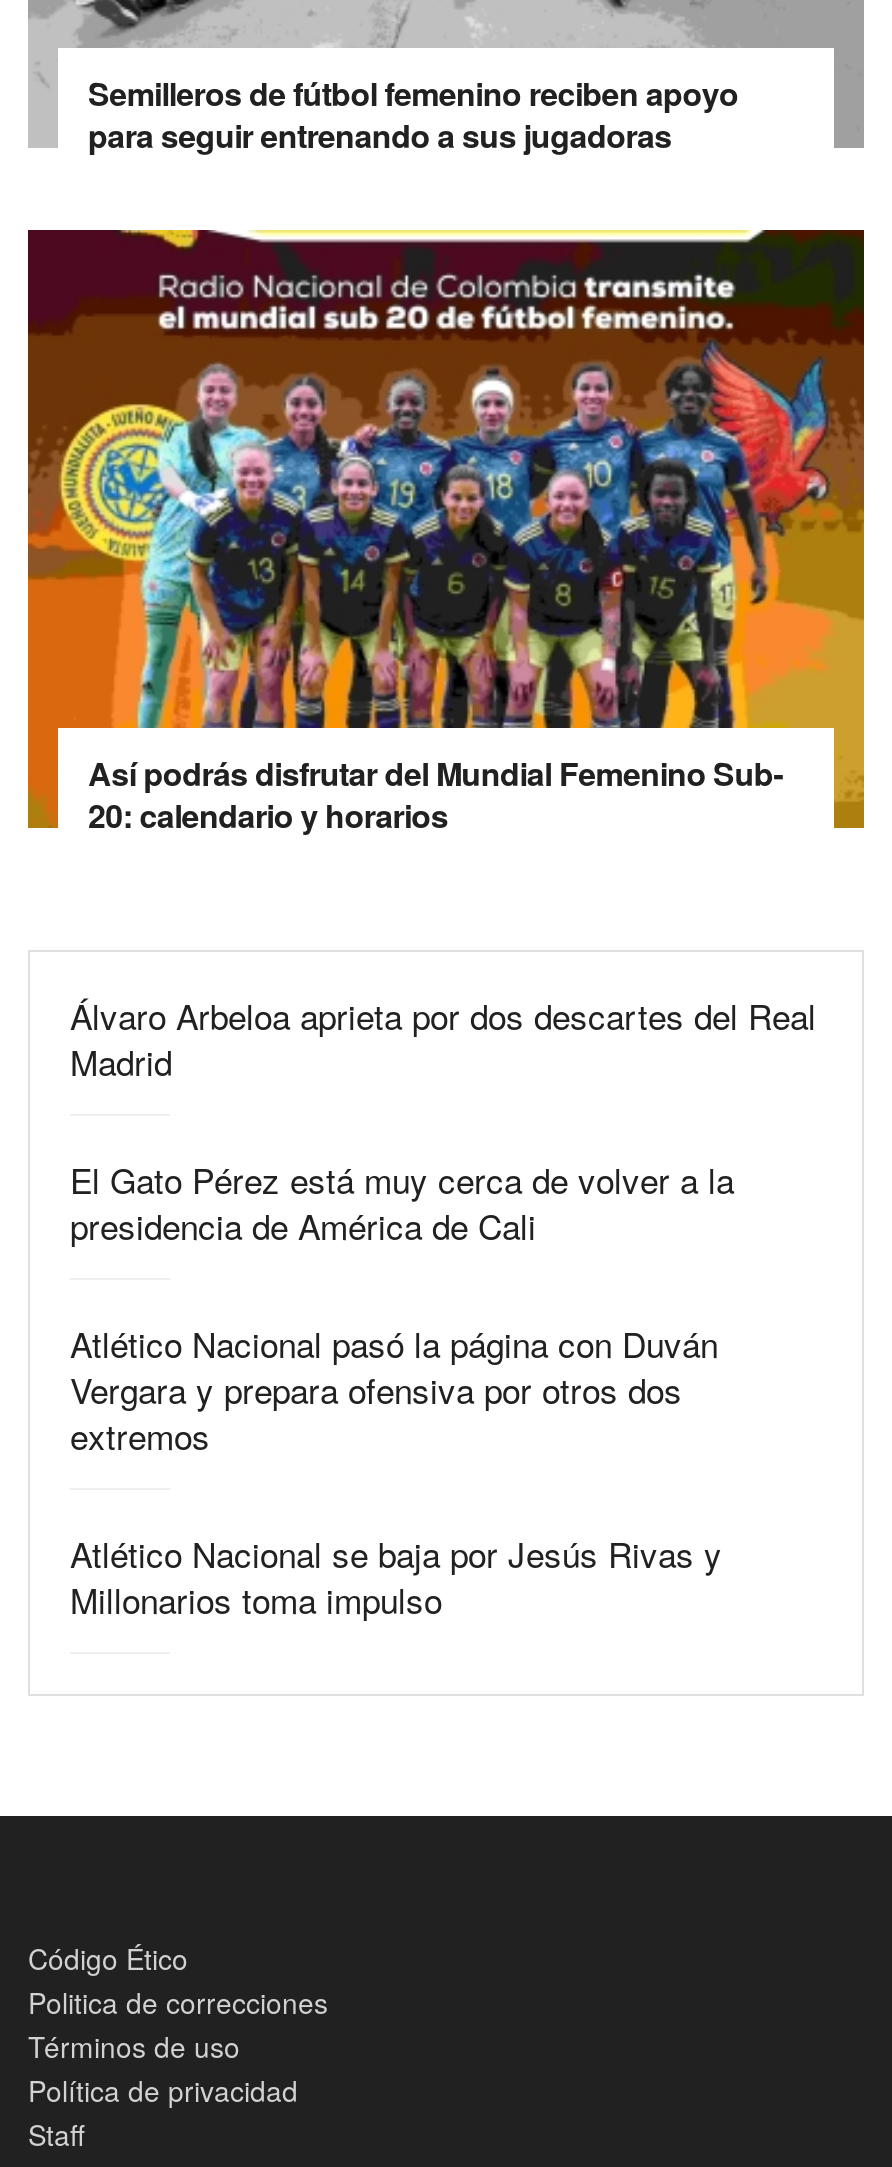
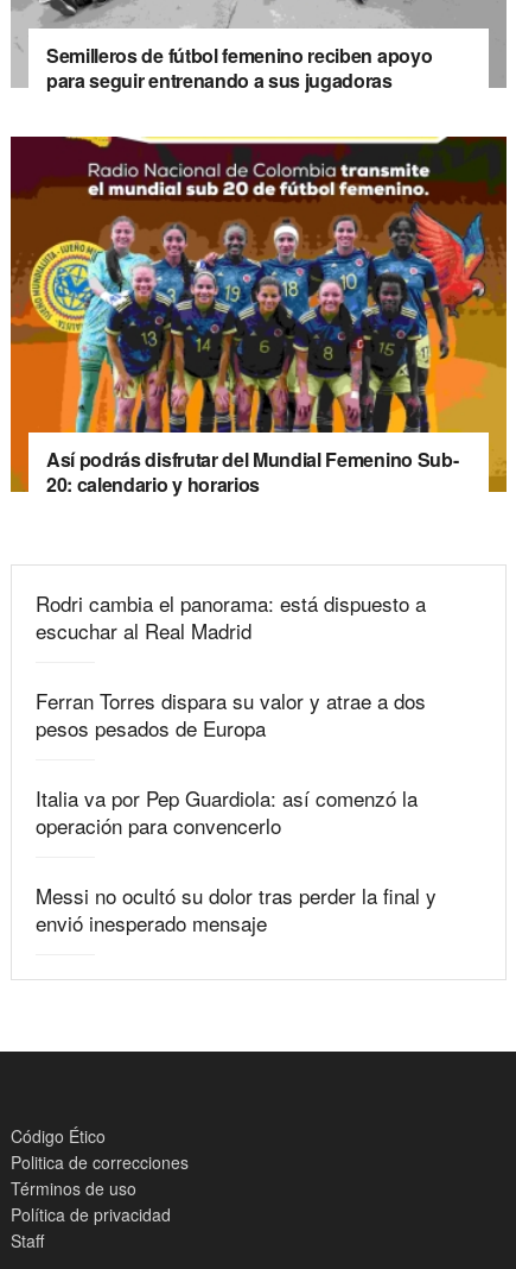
[70,990,816,1086] Álvaro Arbeloa aprieta por dos descartes del Real | Madrid -> [36,588,426,645] Rodri cambia el panorama: está dispuesto a | escuchar al Real Madrid
[70,1154,734,1250] El Gato Pérez está muy cerca de volver a la | presidencia de América de Cali -> [36,685,426,743] Ferran Torres dispara su valor y atrae a dos | pesos pesados de Europa
[70,1318,718,1460] Atlético Nacional pasó la página con Duván | Vergara y prepara ofensiva por otros dos | extremos -> [36,783,418,840] Italia va por Pep Guardiola: así comenzó la | operación para convencerlo
[70,1528,722,1624] Atlético Nacional se baja por Jesús Rivas y | Millonarios toma impulso -> [36,880,437,937] Messi no ocultó su dolor tras perder la final y | envió inesperado mensaje

